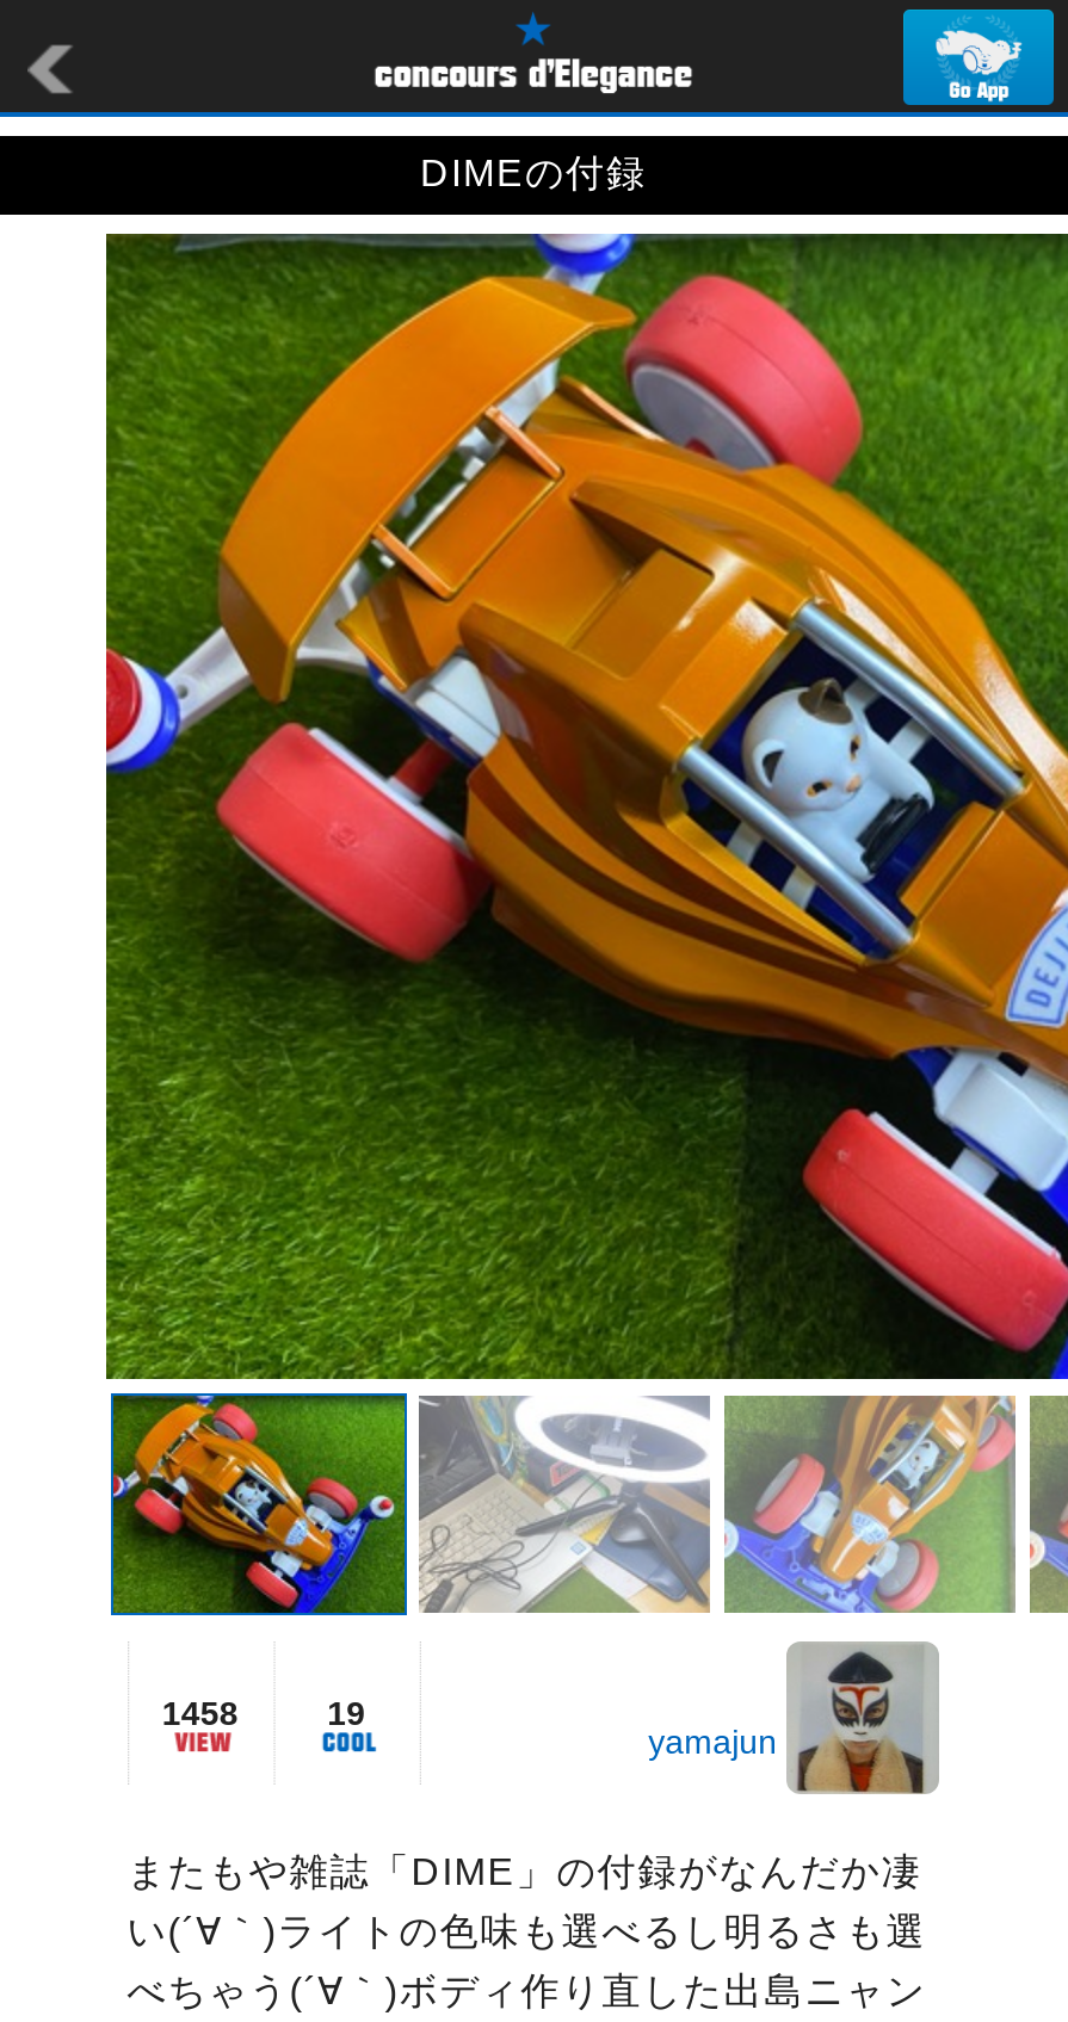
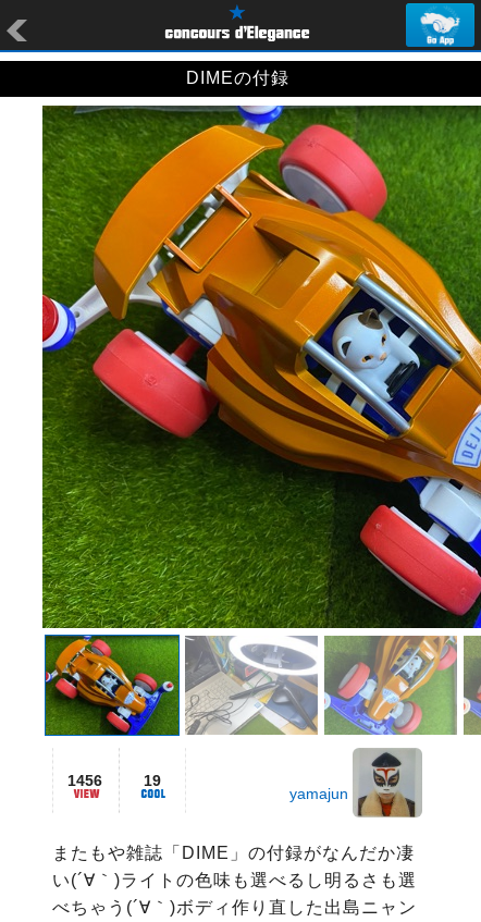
[162,1693,238,1731] 1458 -> [68,771,103,789] 1456

